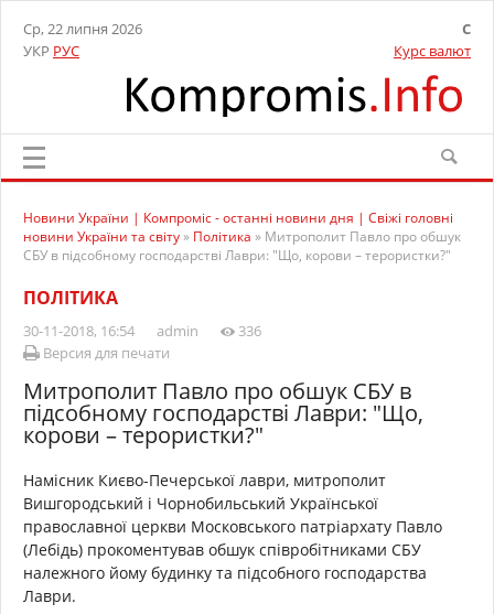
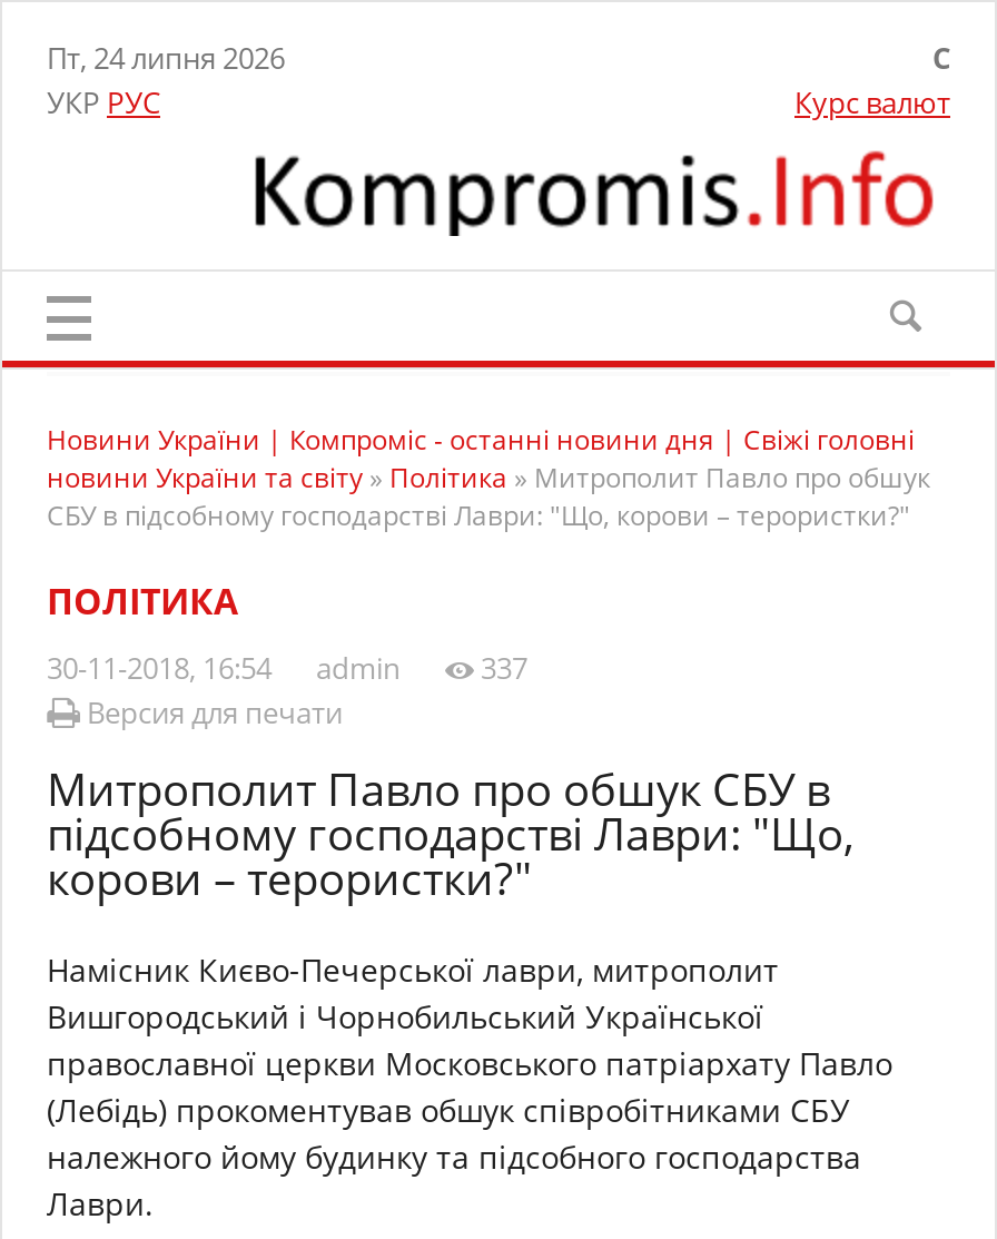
[23,19,142,39] Ср, 22 липня 2026 -> [47,38,285,78] Пт, 24 липня 2026
[23,321,261,341] 30-11-2018, 16:54 admin 336 -> [47,648,527,688] 30-11-2018, 16:54 admin 337

